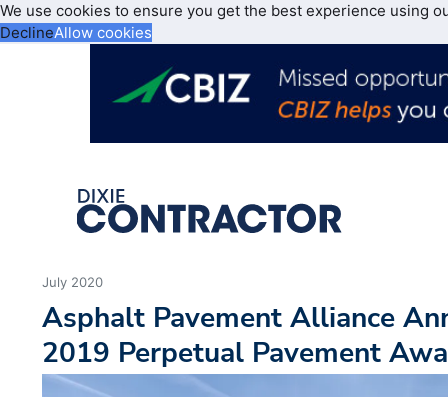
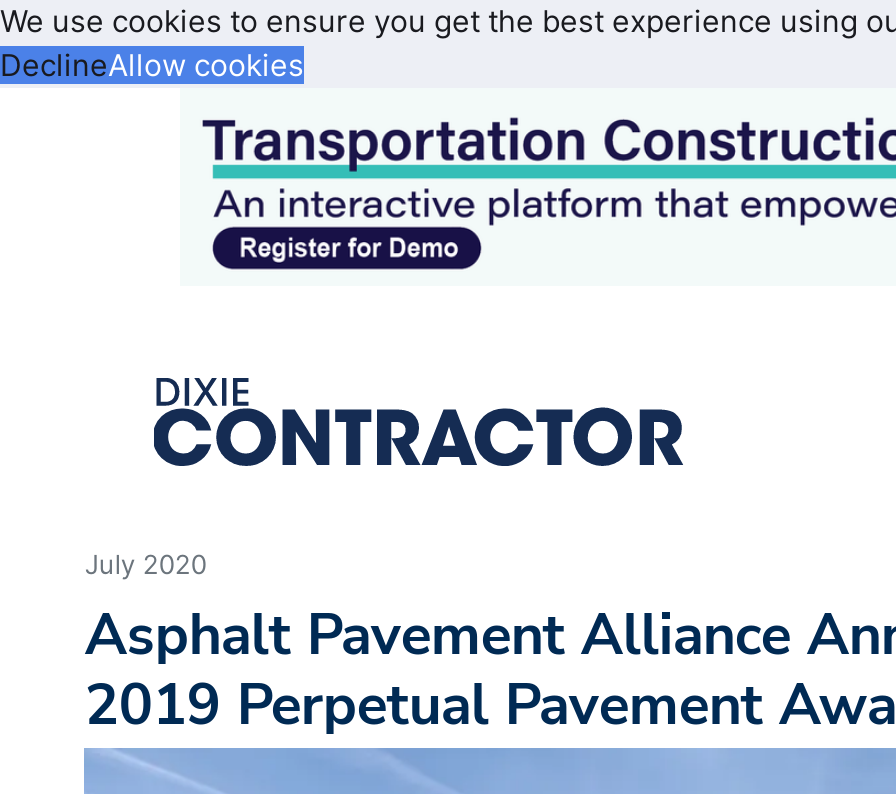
[89,43,445,144] [image] -> [180,88,890,286] [image]

